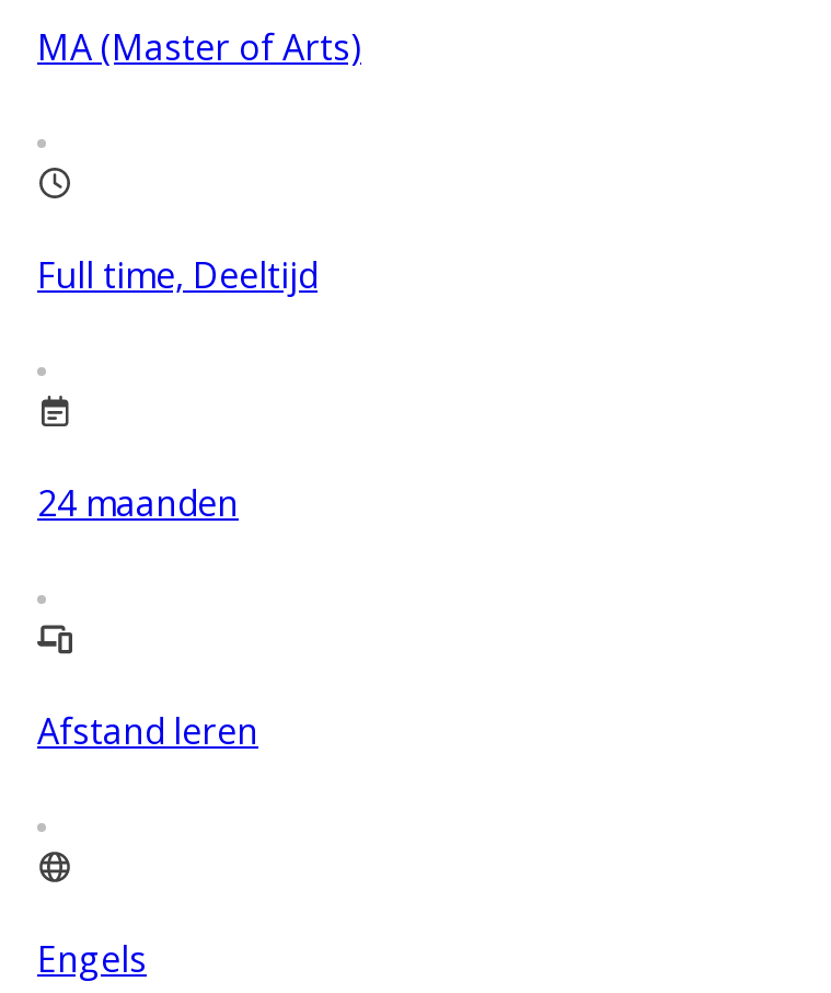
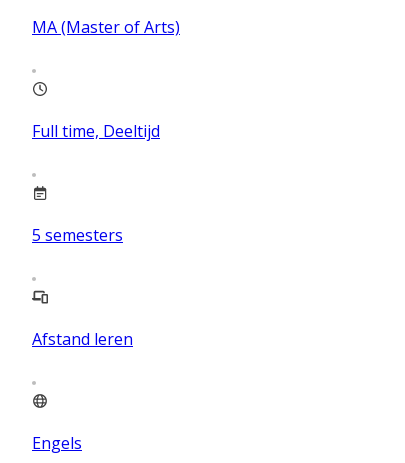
[37,480,239,528] 24 maanden -> [32,224,123,246] 5 semesters

